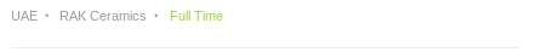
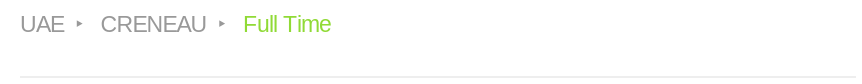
[60,8,147,22] RAK Ceramics -> [100,11,206,35] CRENEAU

